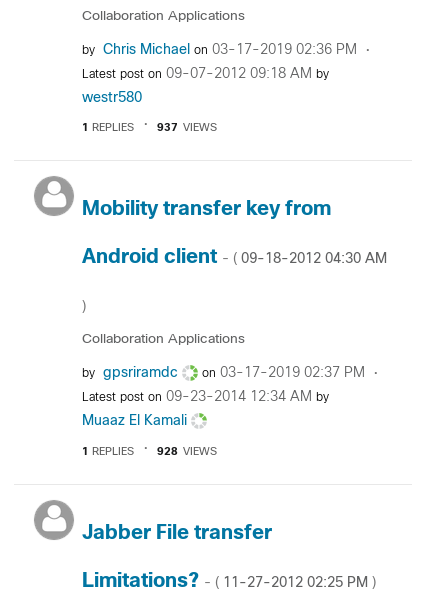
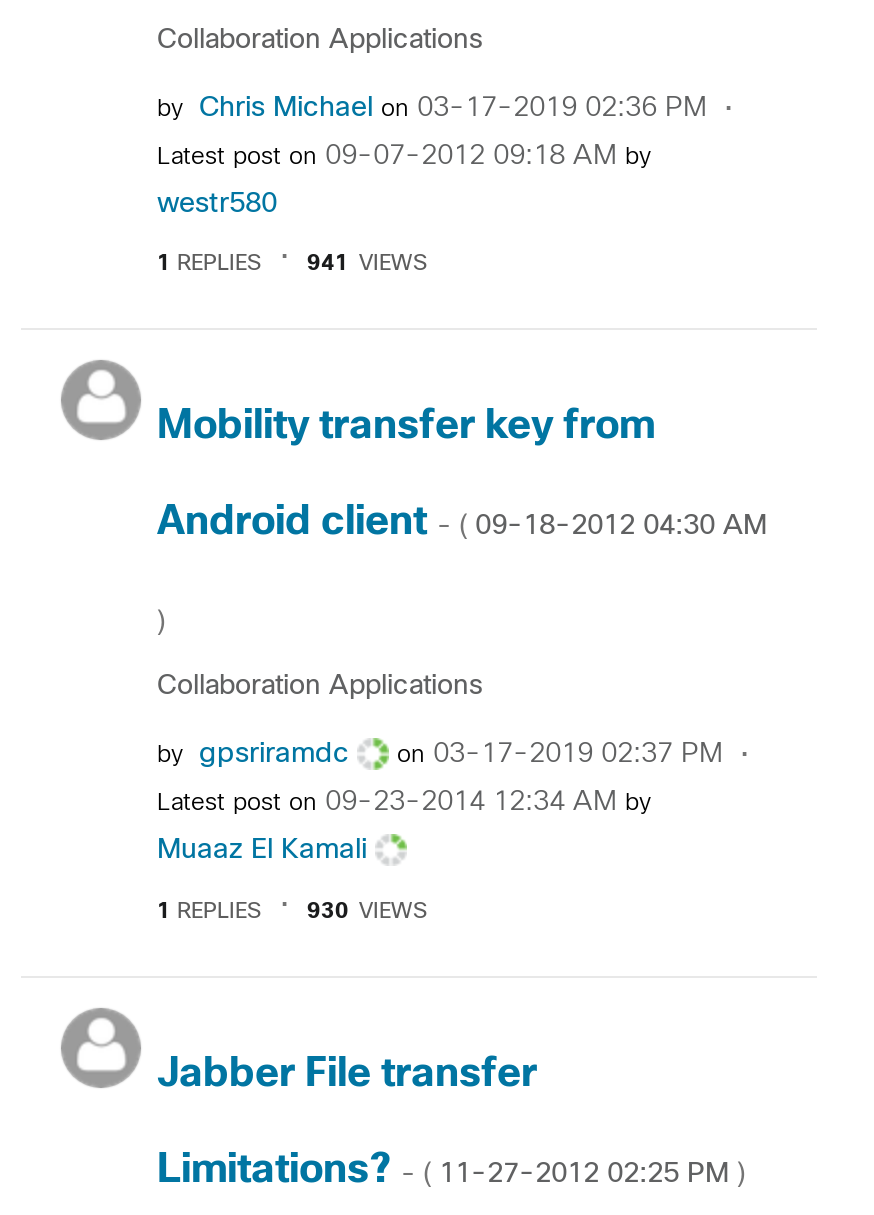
[157,123,217,133] 937 VIEWS -> [307,254,427,274] 941 VIEWS
[157,446,217,456] 928 VIEWS -> [307,901,427,921] 930 VIEWS

